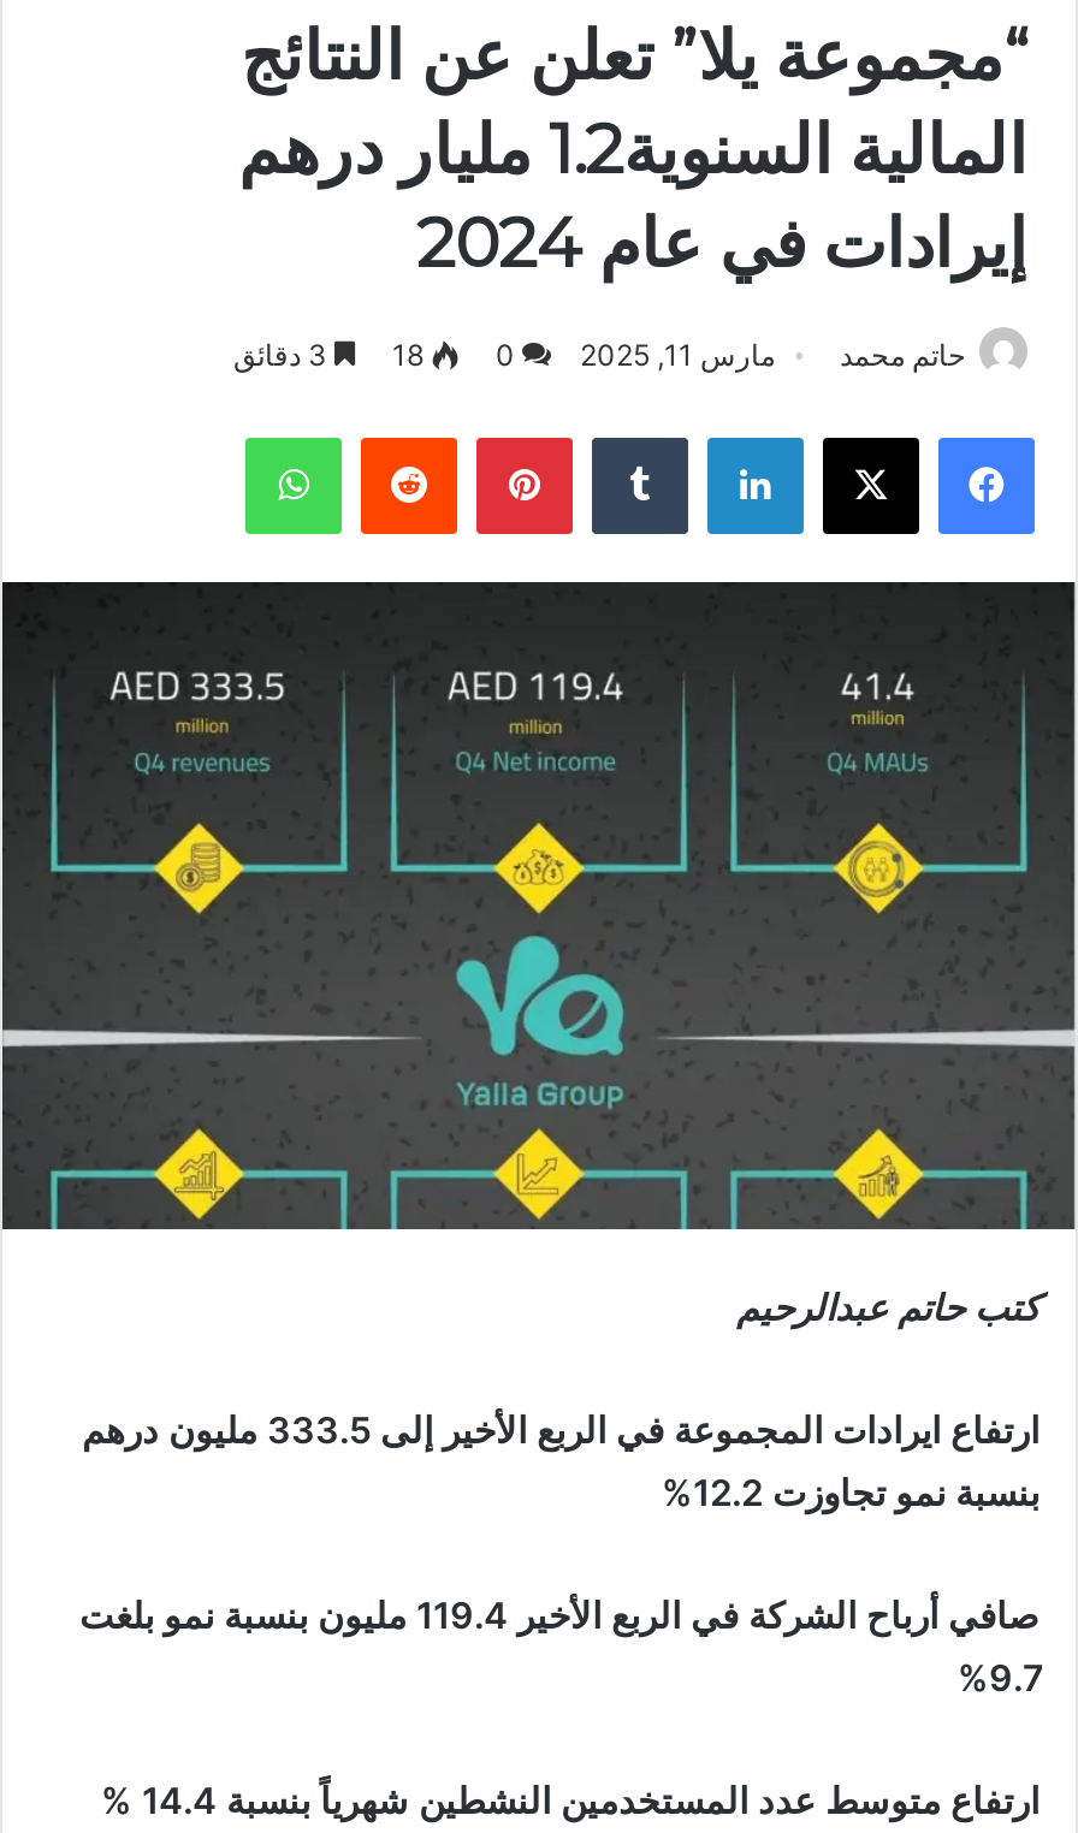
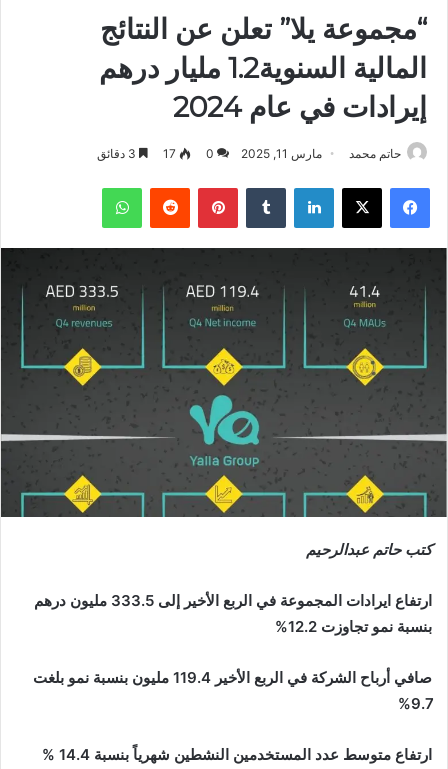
[392,337,423,373] 18 -> [163,146,176,161] 17

